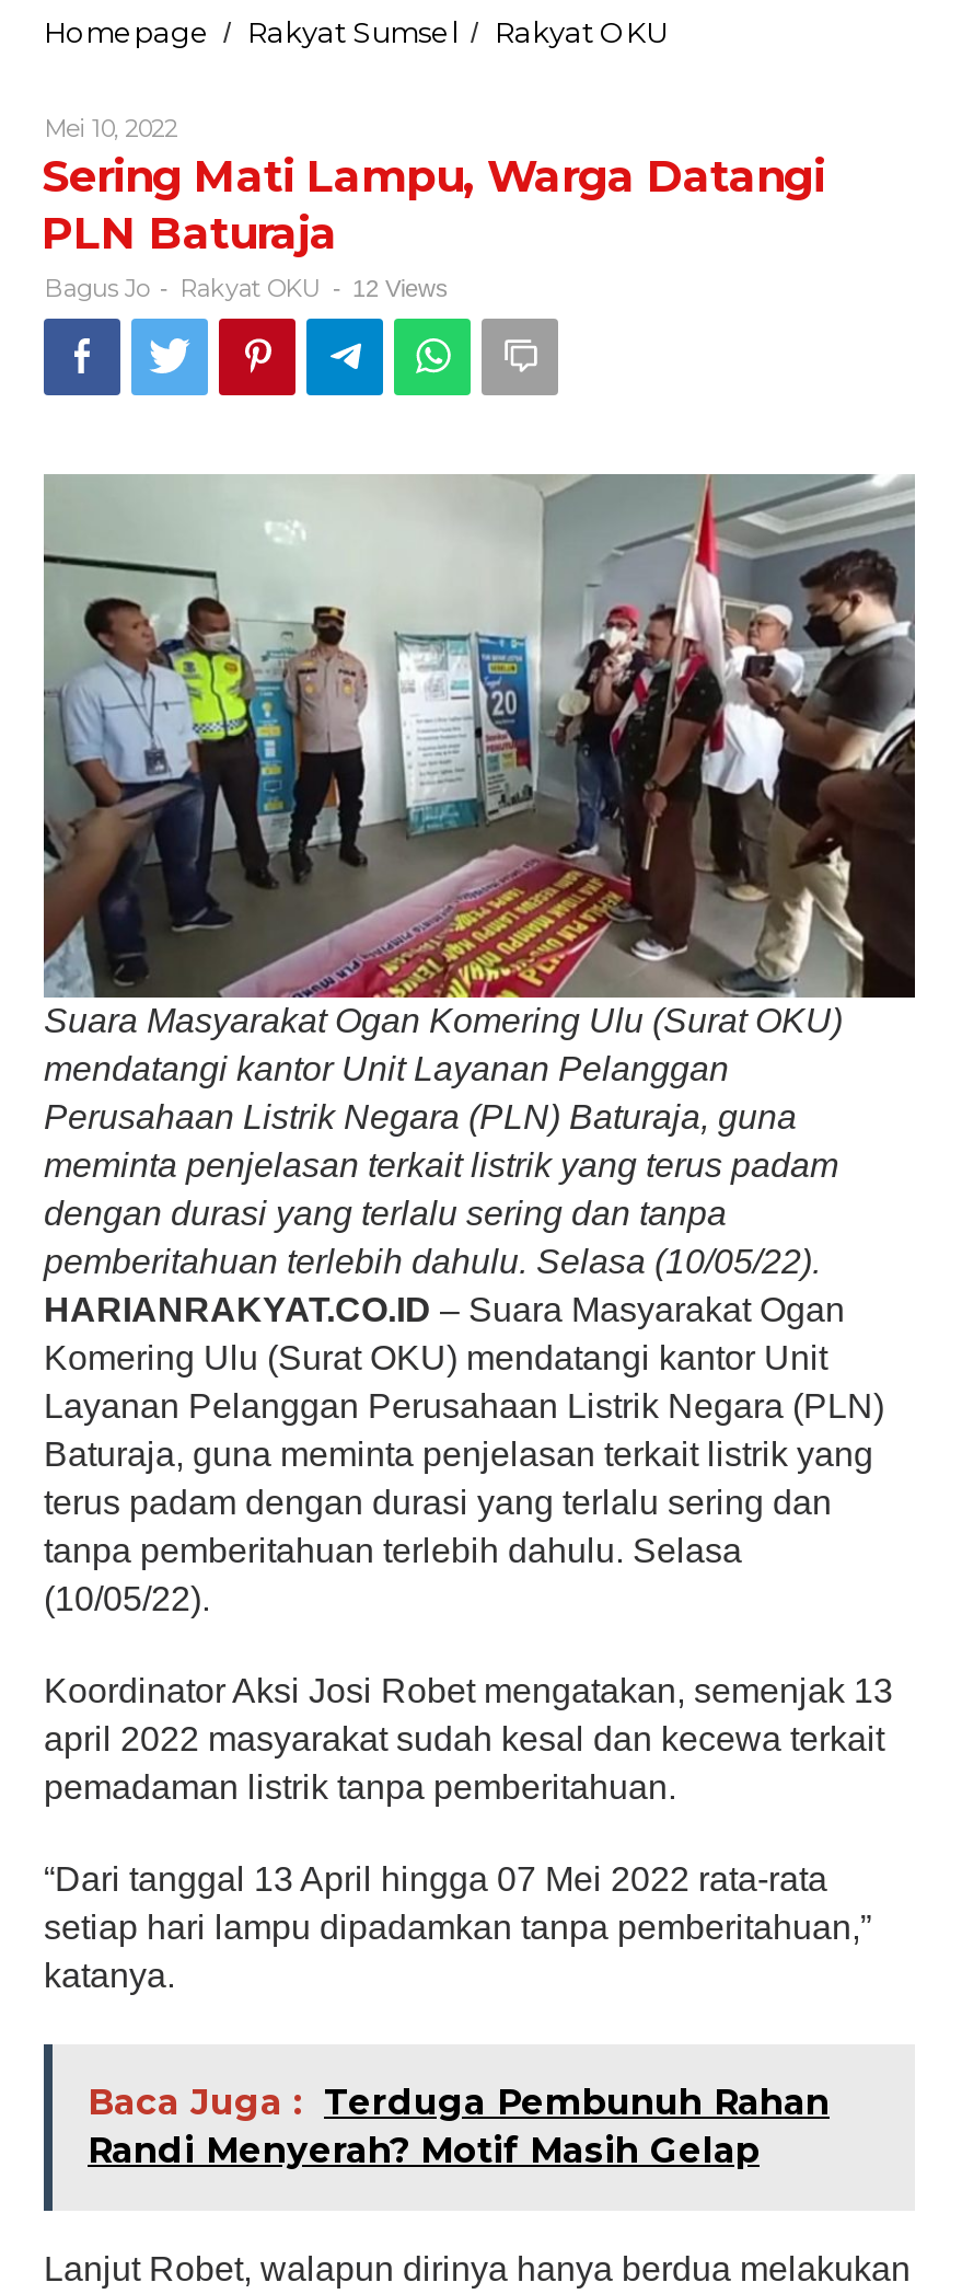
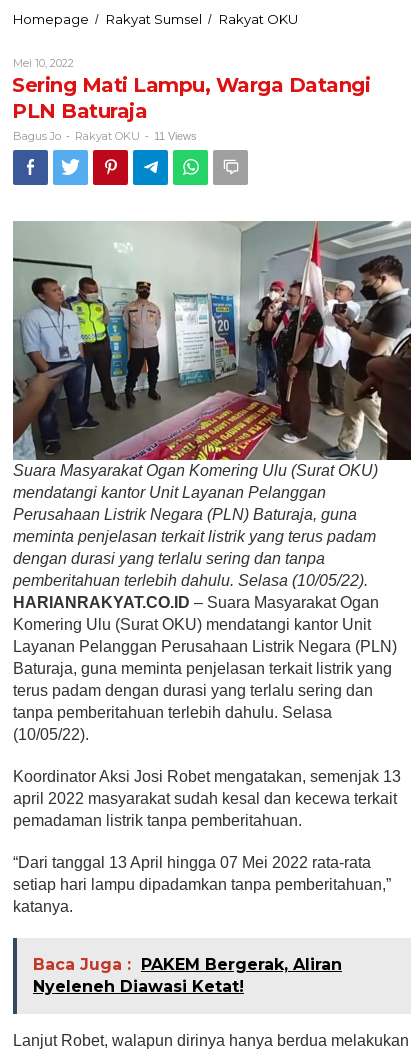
[44,273,449,303] Bagus Jo - Rakyat OKU - 12 Views -> [13,129,197,143] Bagus Jo - Rakyat OKU - 11 Views
[88,2081,830,2171] Baca Juga : Terduga Pembunuh Rahan | Randi Menyerah? Motif Masih Gelap -> [33,955,342,996] Baca Juga : PAKEM Bergerak, Aliran | Nyeleneh Diawasi Ketat!

